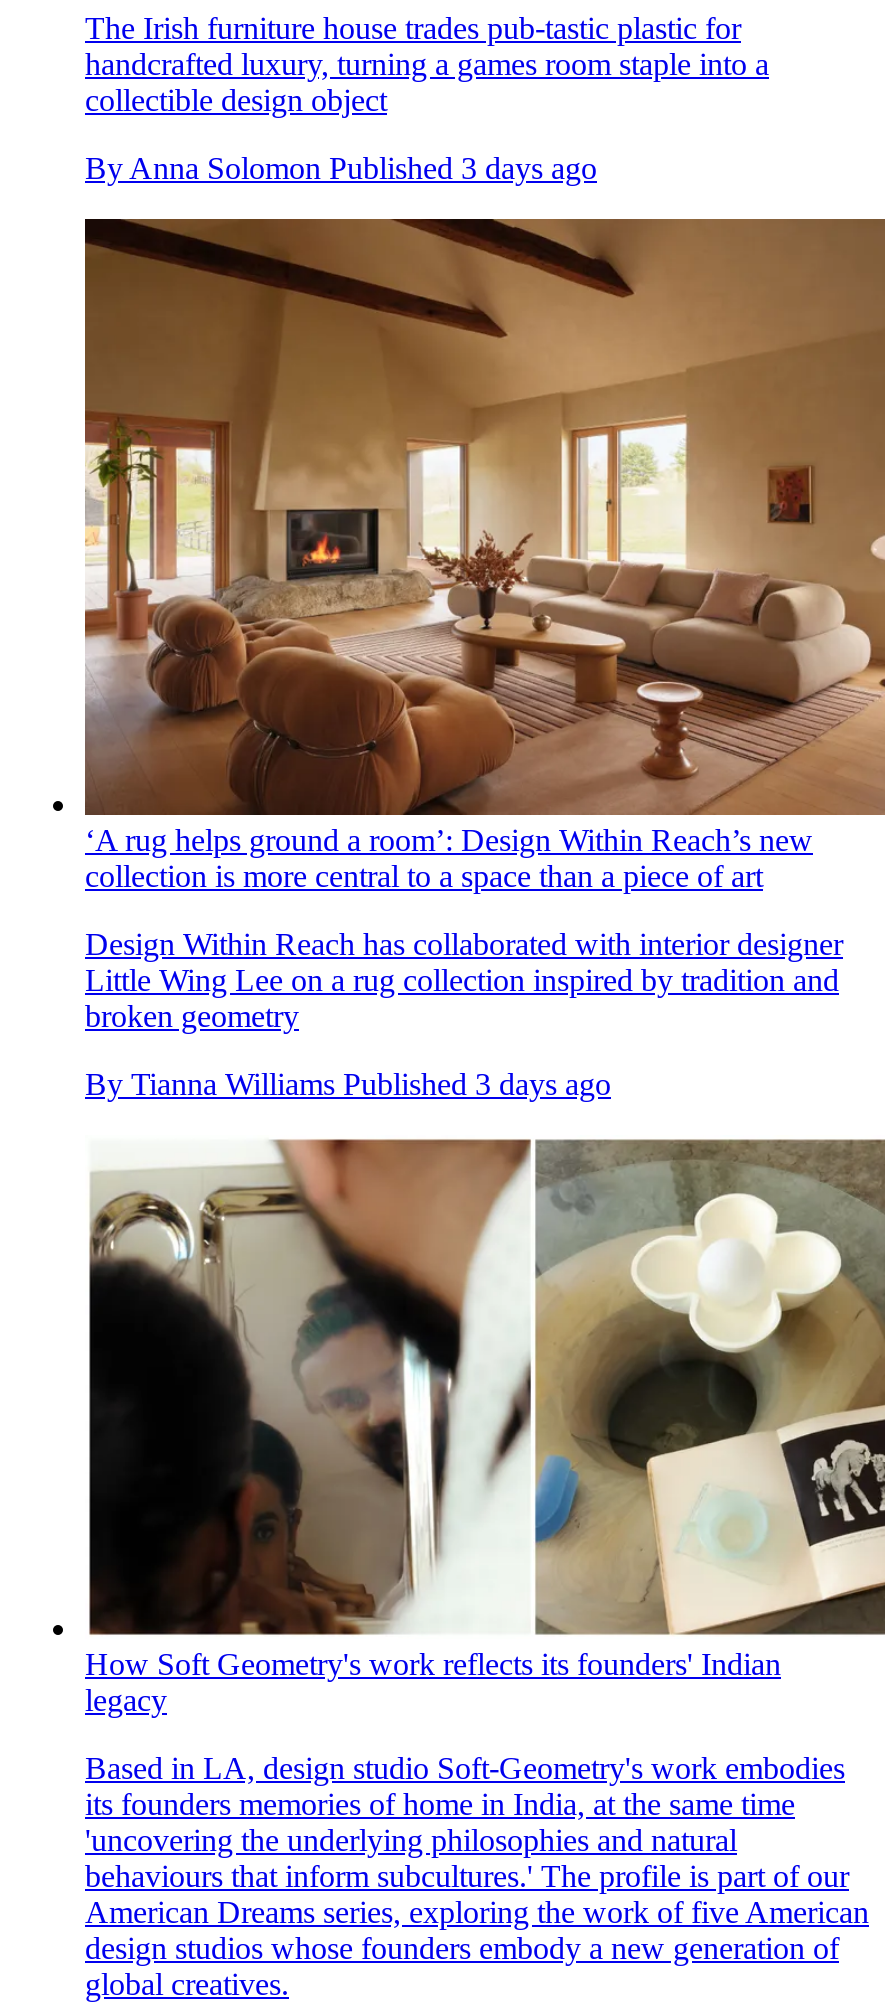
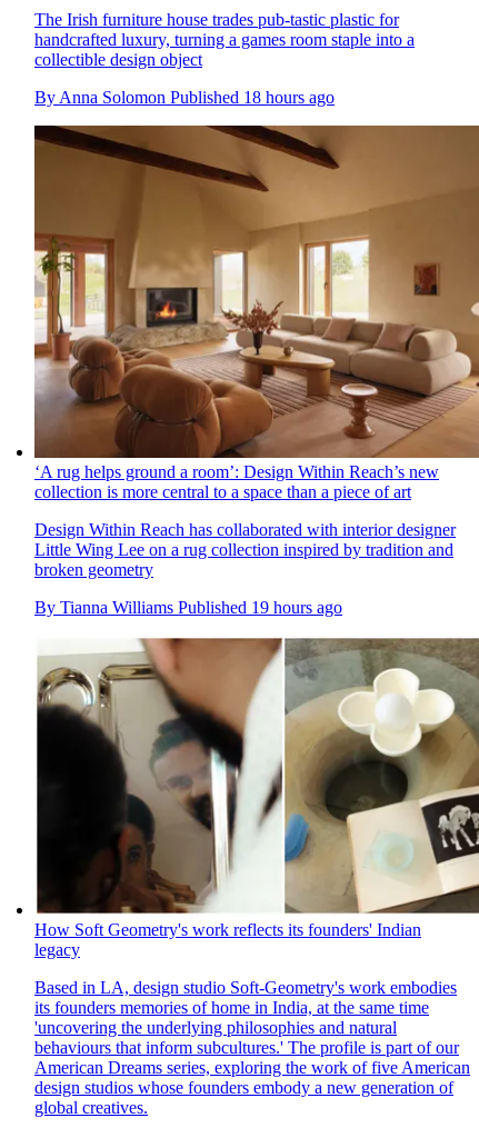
[85,151,597,185] By Anna Solomon Published 3 days ago -> [34,88,335,107] By Anna Solomon Published 18 hours ago
[85,1068,611,1102] By Tianna Williams Published 3 days ago -> [34,598,342,617] By Tianna Williams Published 19 hours ago

